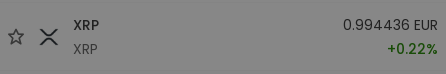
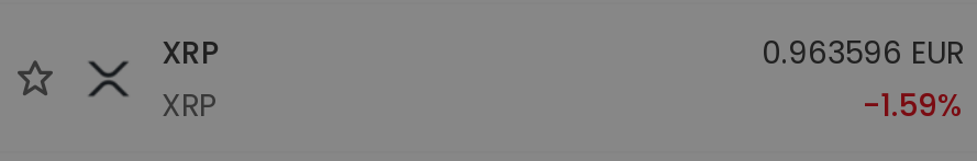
[343,14,438,34] 0.994436 EUR -> [762,30,964,73] 0.963596 EUR
[387,38,438,58] +0.22% -> [863,82,964,126] -1.59%

